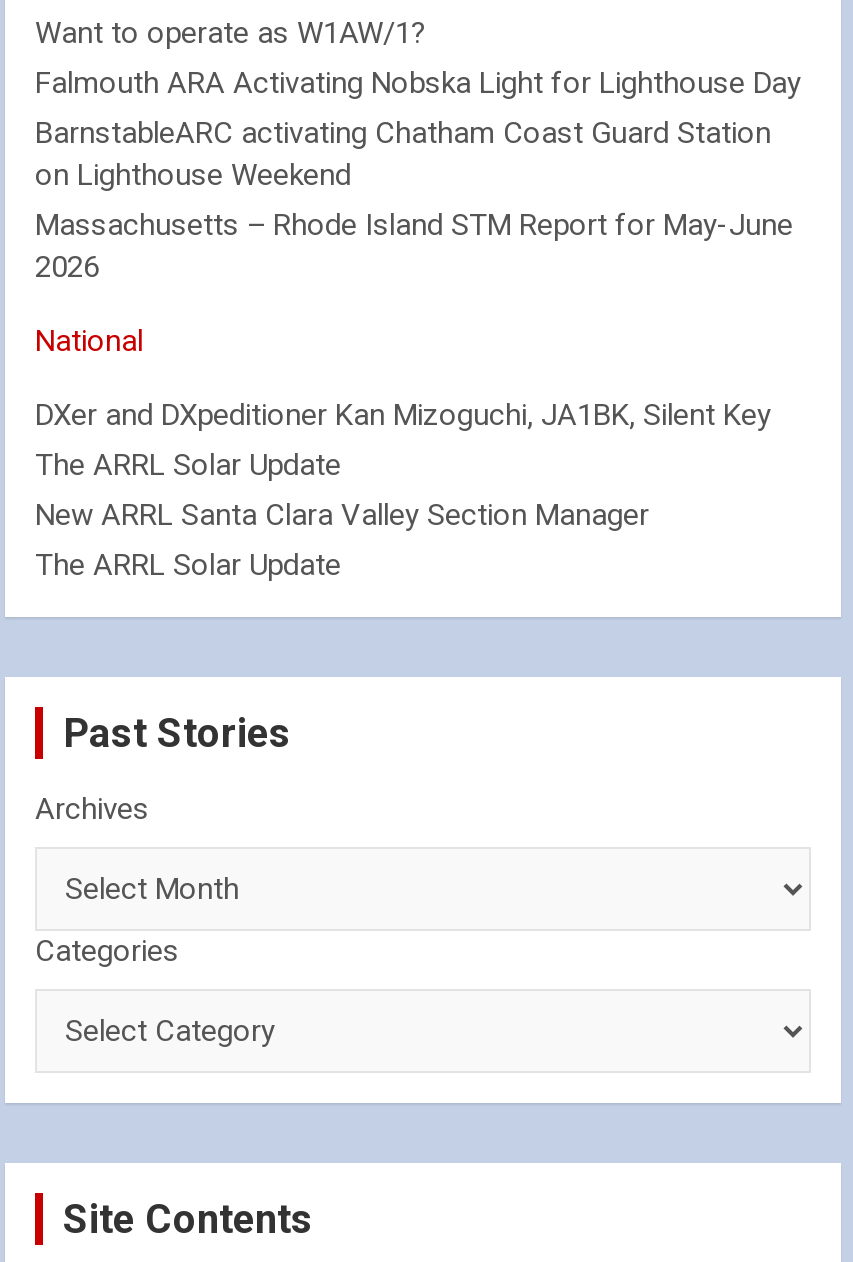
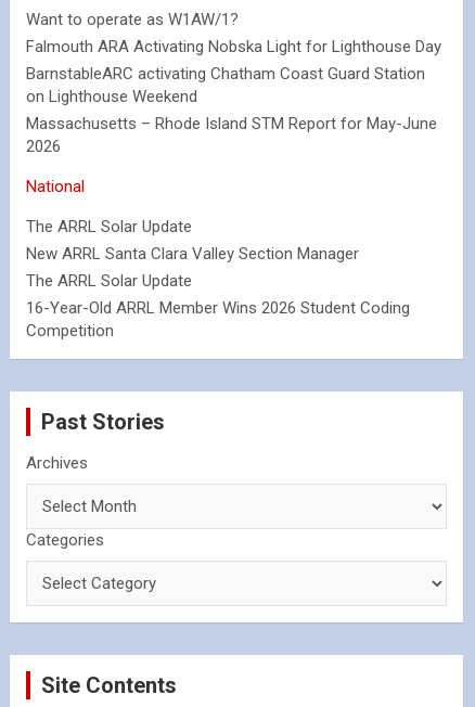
[35,397,771,433] DXer and DXpeditioner Kan Mizoguchi, JA1BK, Silent Key -> none
moved [35,447,649,583] -> [26,217,359,291]: The ARRL Solar Update | New ARRL Santa Clara Valley Section Manager | The ARRL Solar Update
none -> [26,298,410,340] 16-Year-Old ARRL Member Wins 2026 Student Coding | Competition

